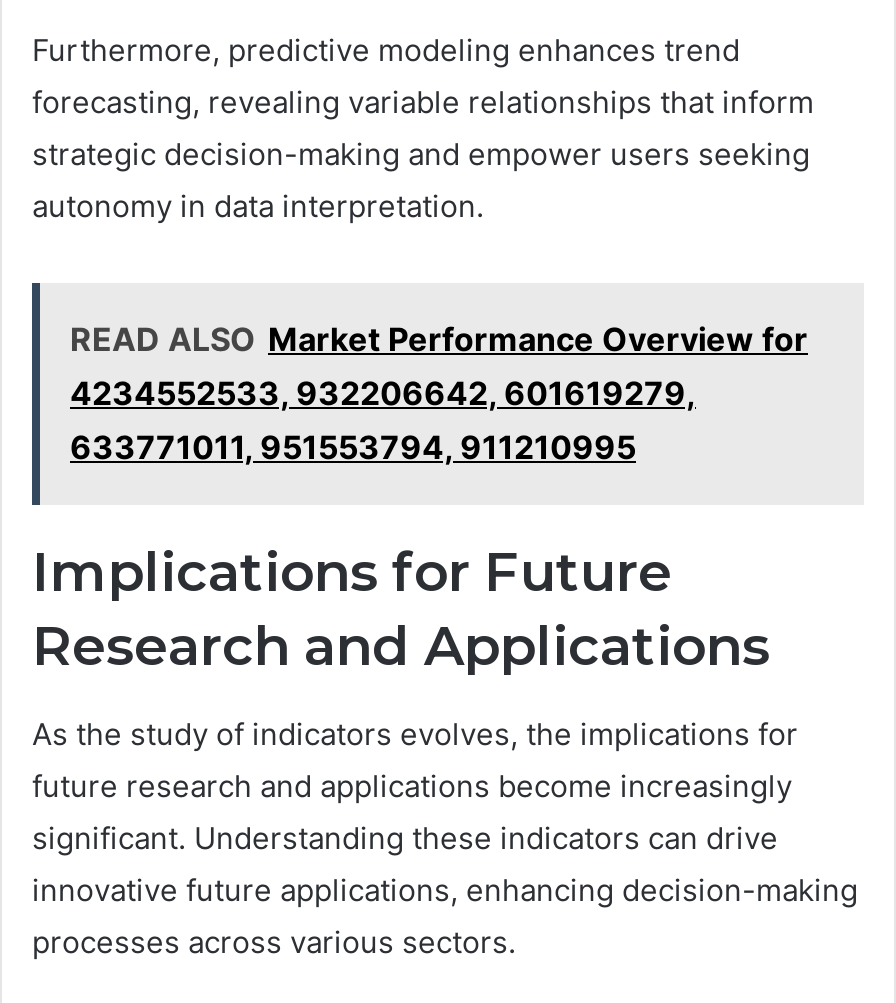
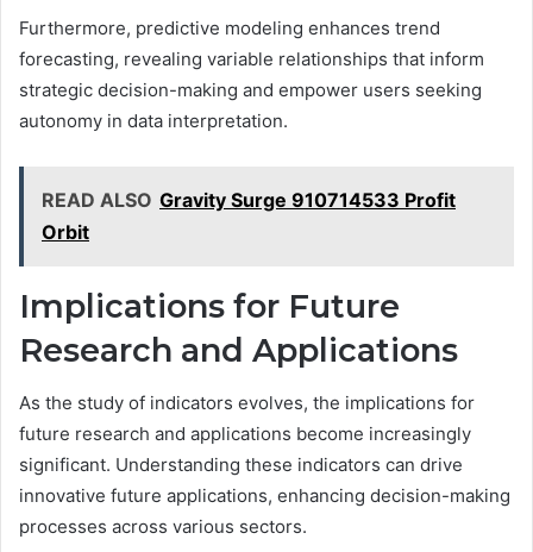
[70,318,808,466] READ ALSO Market Performance Overview for | 4234552533, 932206642, 601619279, | 633771011, 951553794, 911210995 -> [42,187,456,243] READ ALSO Gravity Surge 910714533 Profit | Orbit

